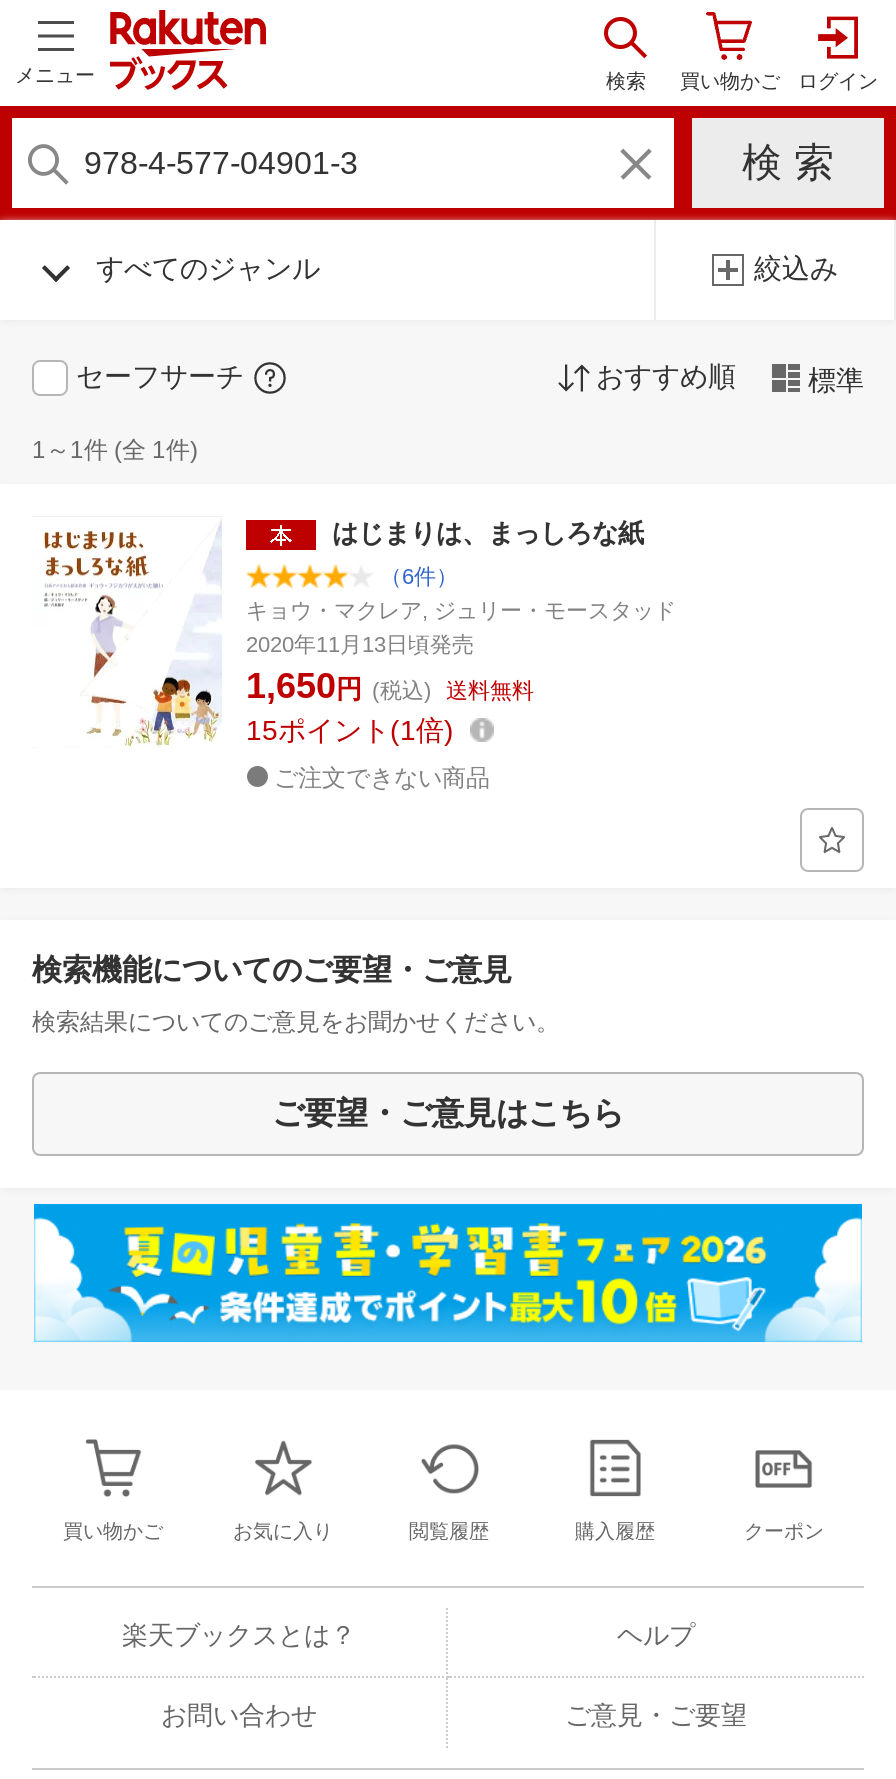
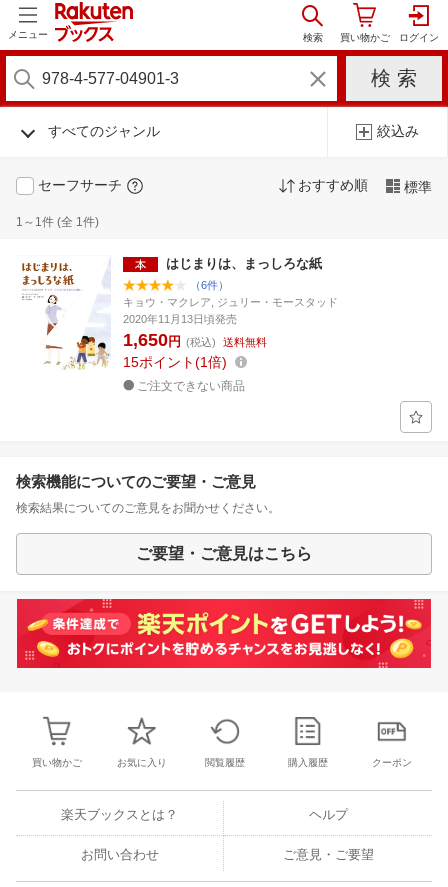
[32,1202,864,1344] [image] -> [16,598,432,669] [image]

